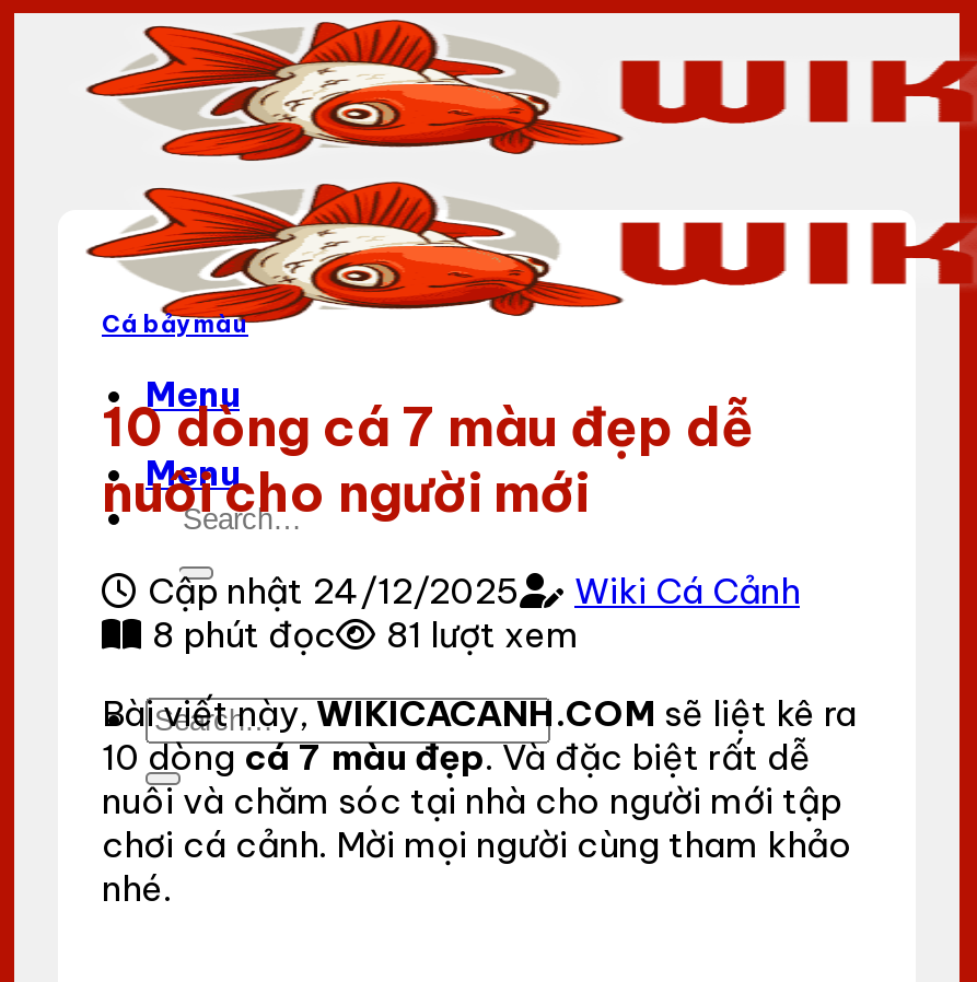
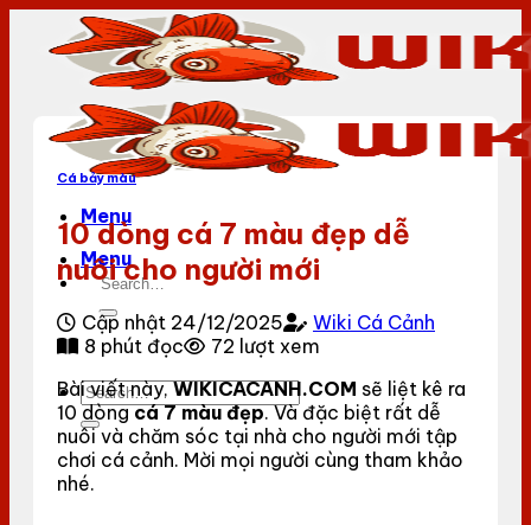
[152,612,579,656] 8 phút đọc 81 lượt xem -> [84,334,320,358] 8 phút đọc 72 lượt xem

